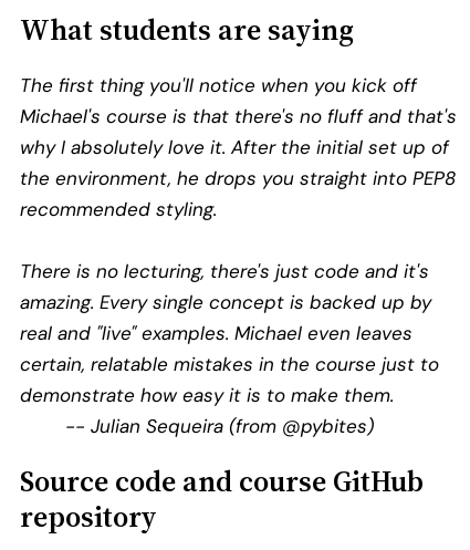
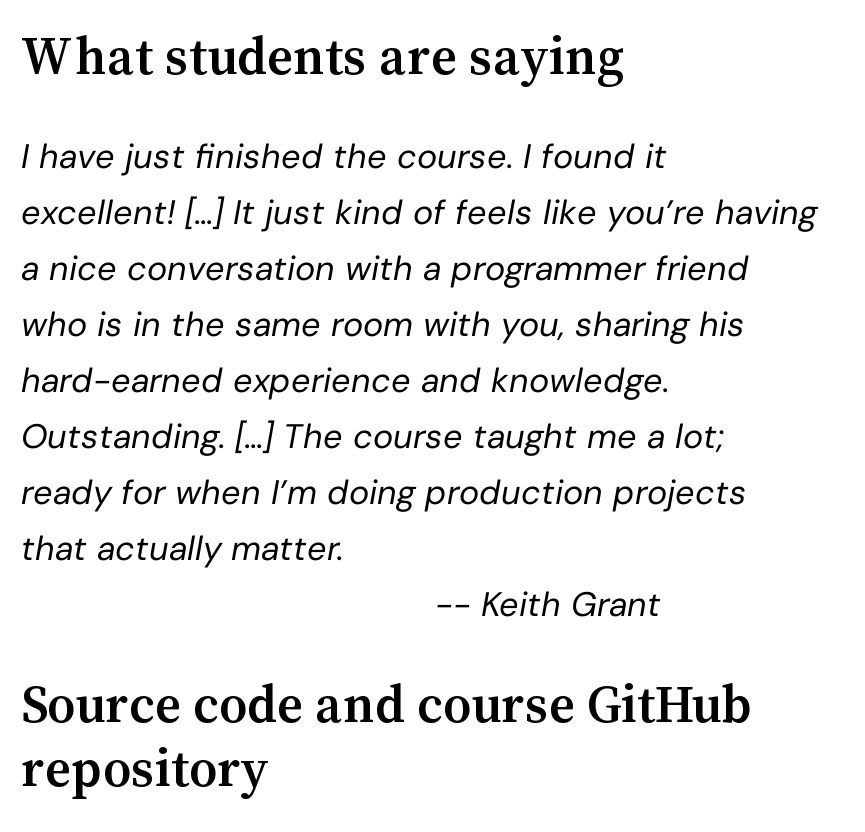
[20,73,457,438] The first thing you'll notice when you kick off | Michael's course is that there's no fluff and that's | why I absolutely love it. After the initial set up of | the environment, he drops you straight into PEP8 | recommended styling. | There is no lecturing, there's just code and it's | amazing. Every single concept is backed up by | real and "live" examples. Michael even leaves | certain, relatable mistakes in the course just to | demonstrate how easy it is to make them. | -- Julian Sequeira (from @pybites) -> [21,134,817,626] I have just finished the course. I found it | excellent! [...] It just kind of feels like you’re having | a nice conversation with a programmer friend | who is in the same room with you, sharing his | hard-earned experience and knowledge. | Outstanding. [...] The course taught me a lot; | ready for when I’m doing production projects | that actually matter. | -- Keith Grant

